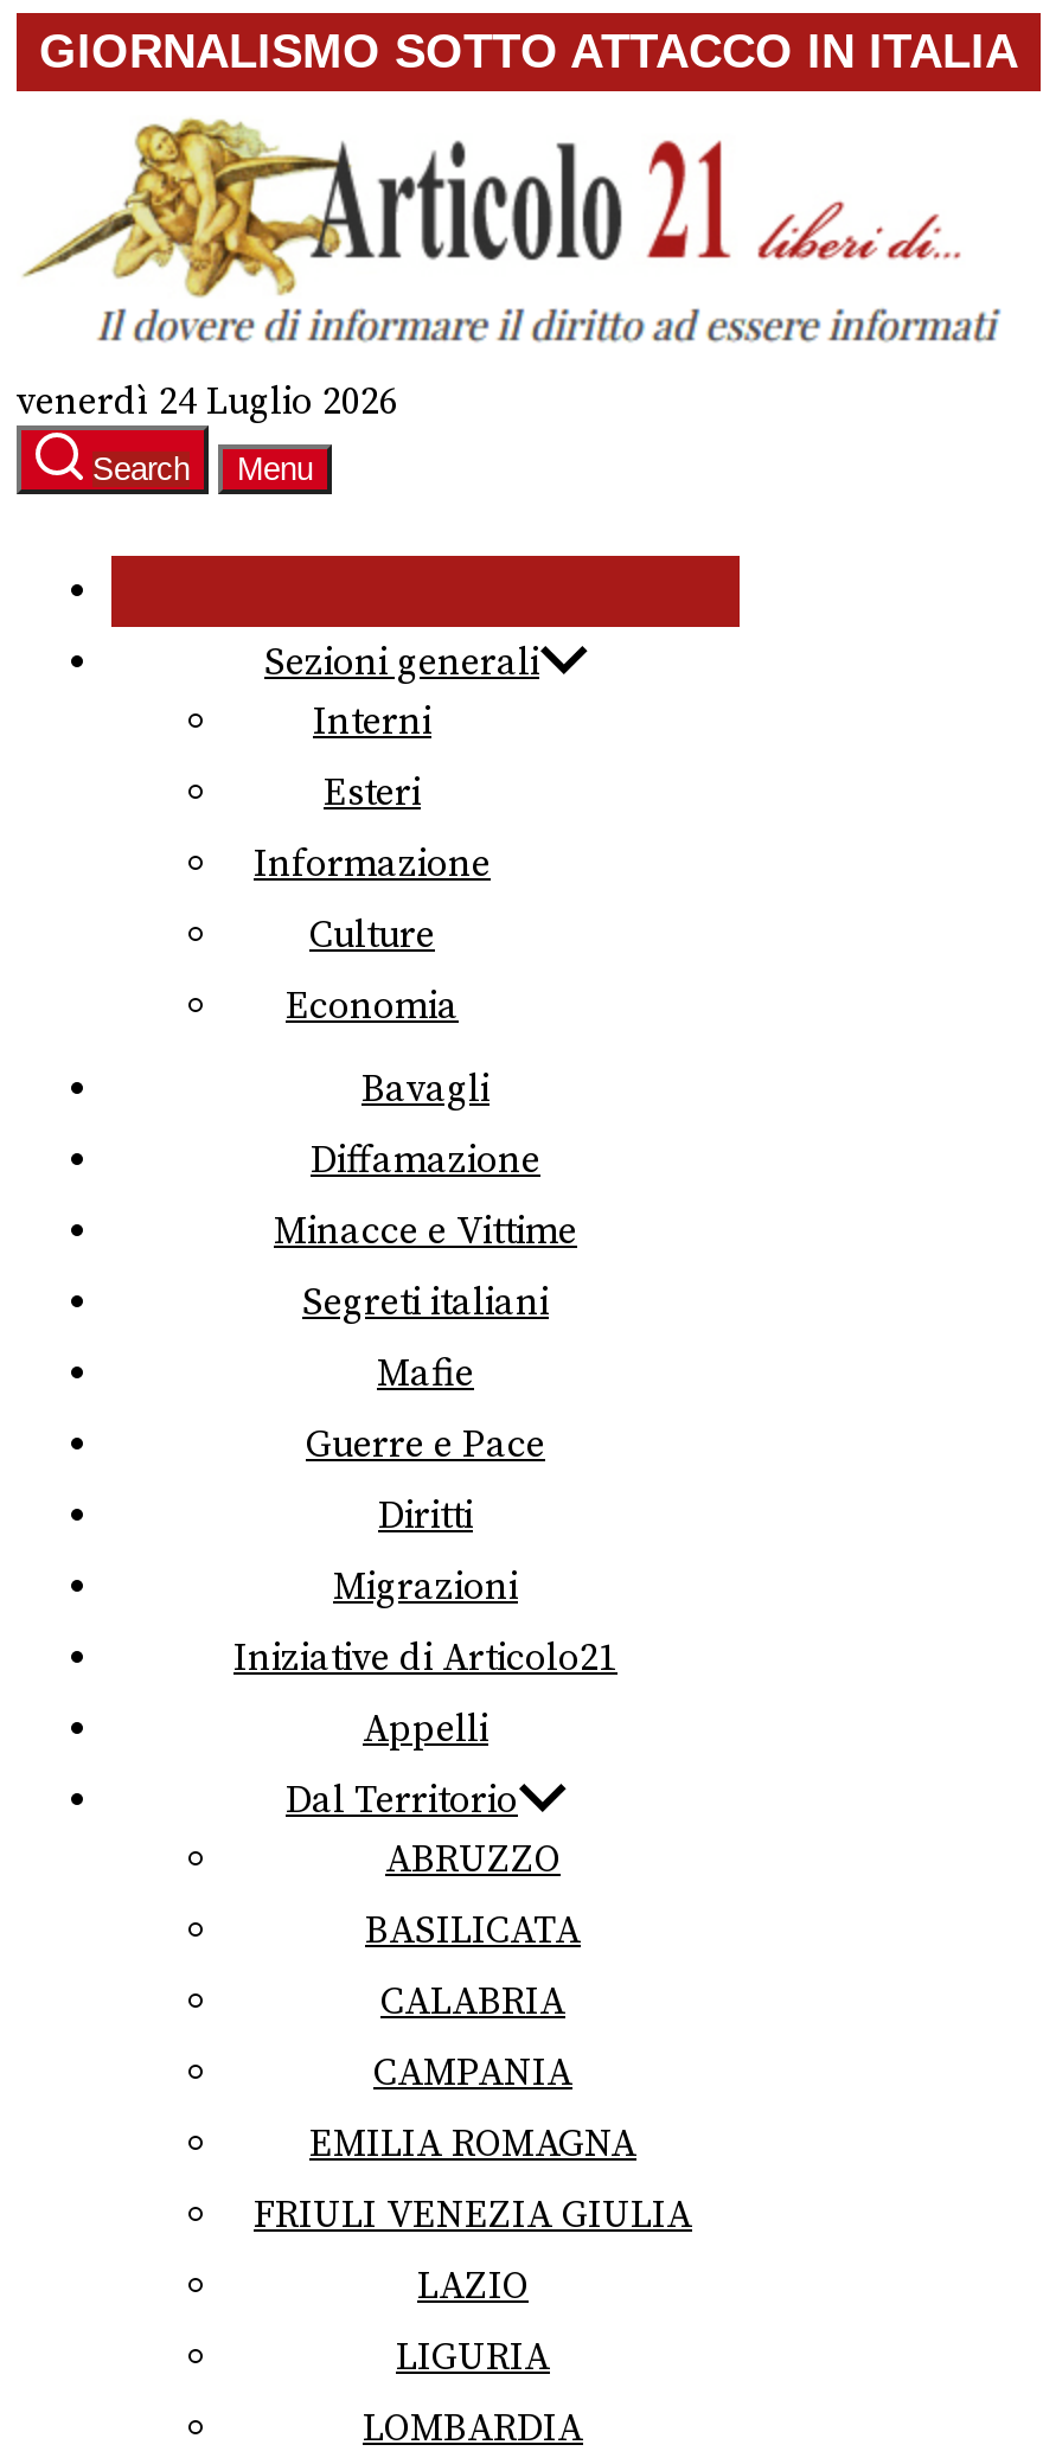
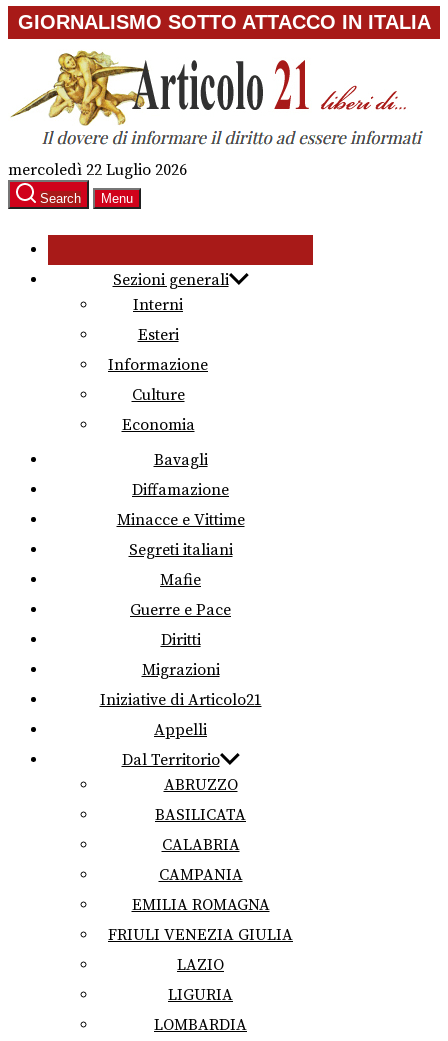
[17,378,398,425] venerdì 24 Luglio 2026 -> [8,160,187,180] mercoledì 22 Luglio 2026

